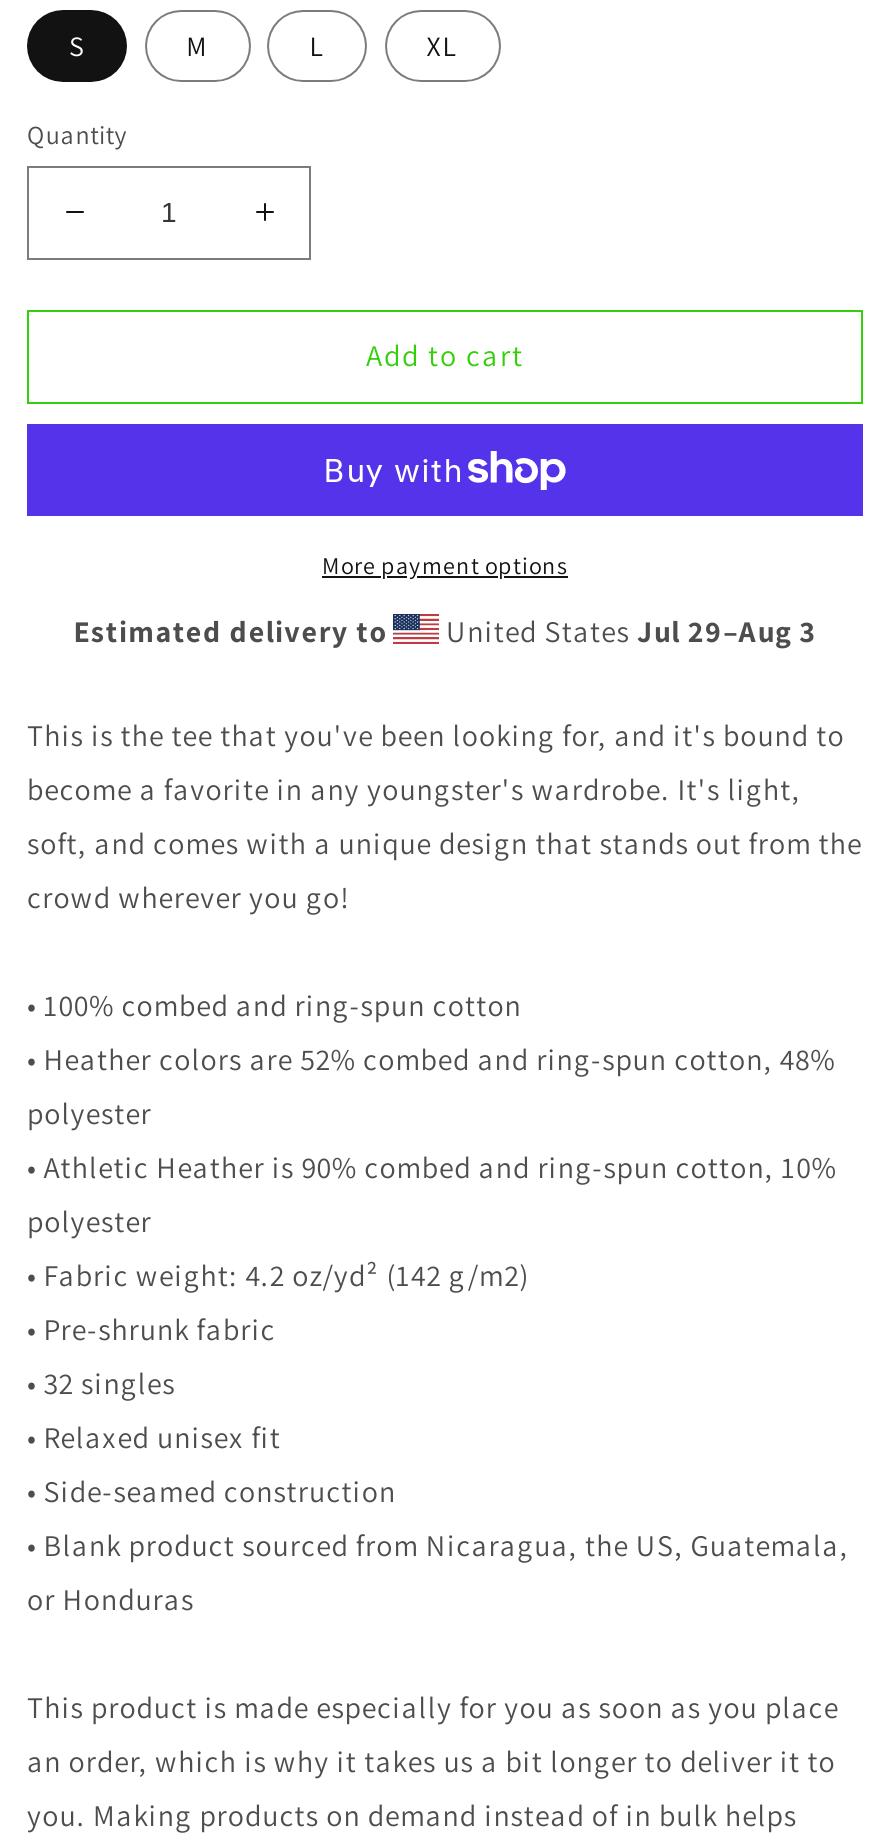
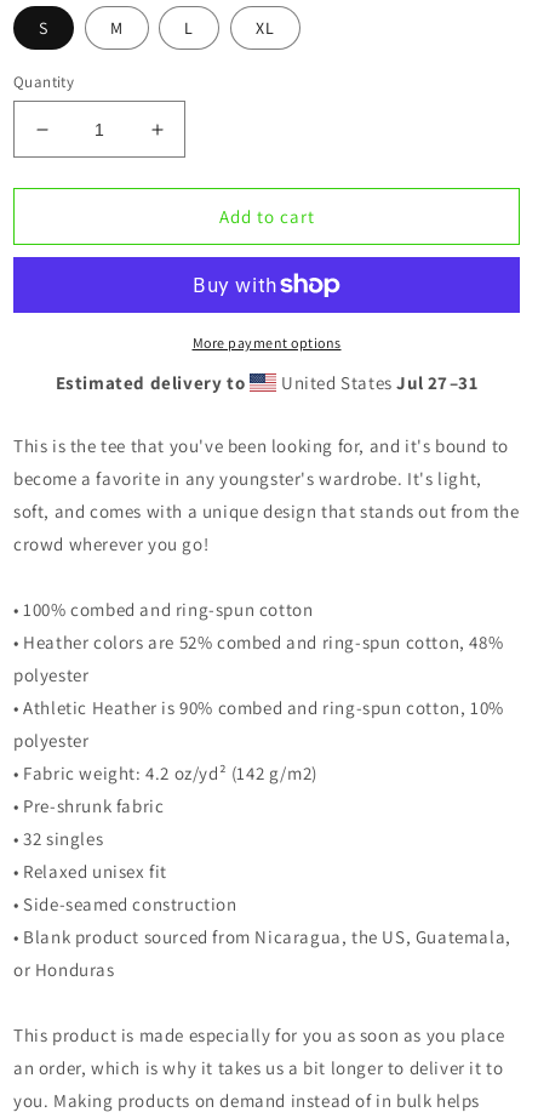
[439,611,817,649] United States Jul 29–Aug 3 -> [277,371,478,394] United States Jul 27–31

